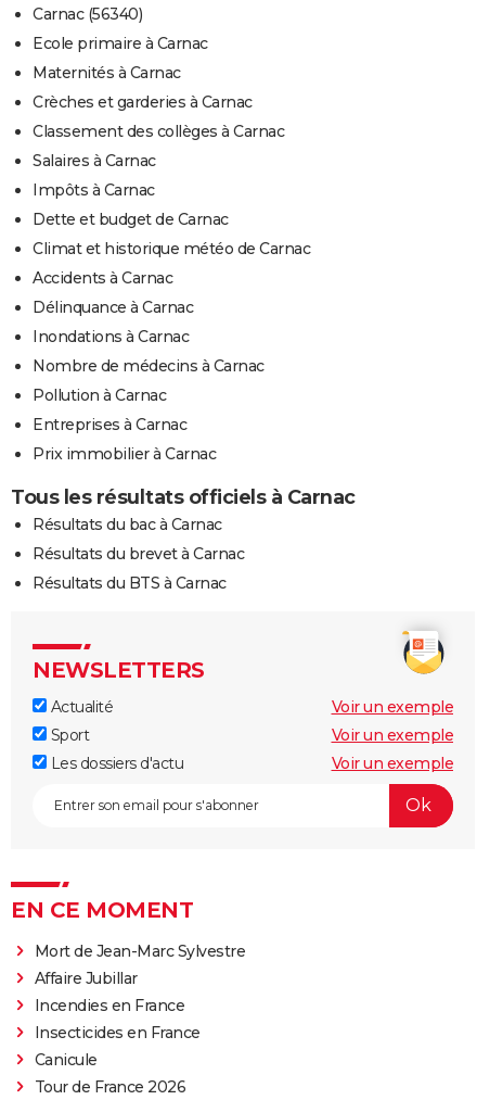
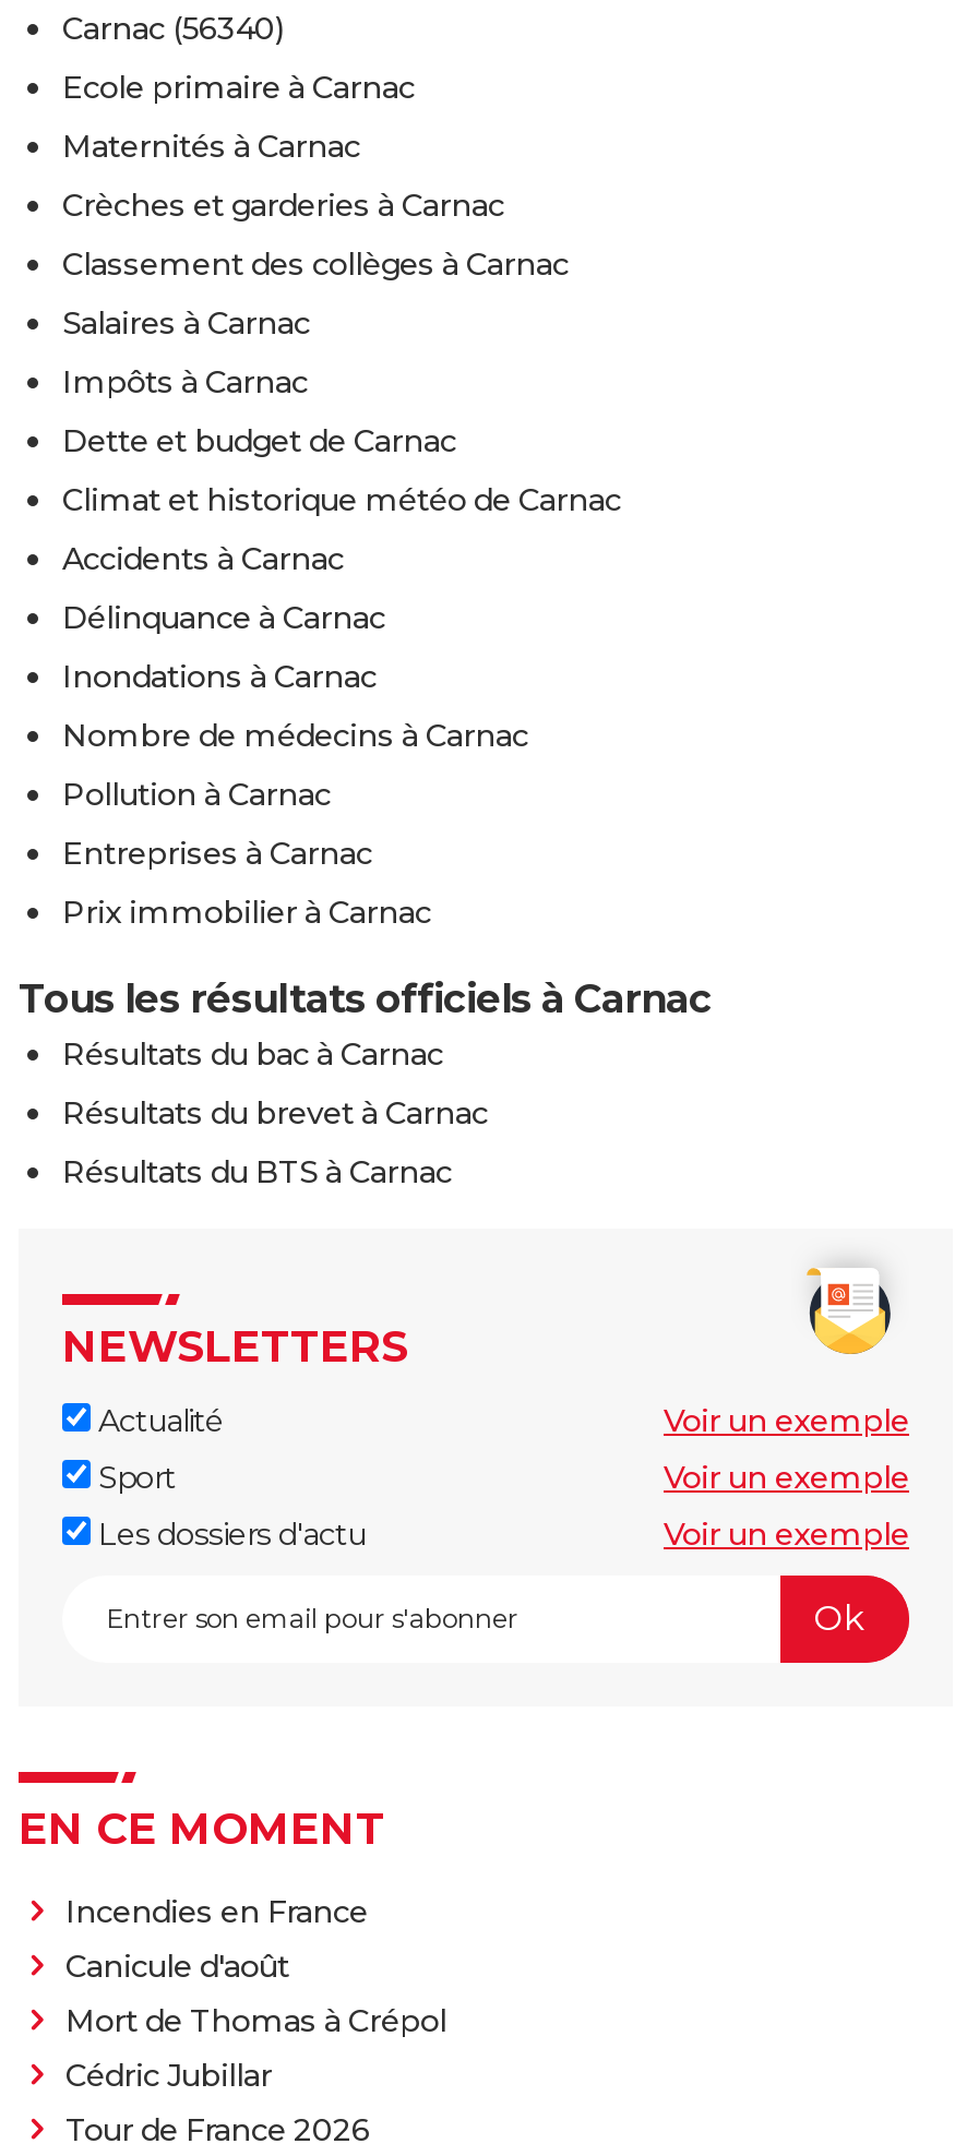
[34,941,245,988] Mort de Jean-Marc Sylvestre | Affaire Jubillar -> none
moved [34,995,184,1015] -> [65,1891,368,1931]: Incendies en France
[34,1023,200,1069] Insecticides en France | Canicule -> [65,1946,446,2094] Canicule d'août | Mort de Thomas à Crépol | Cédric Jubillar

